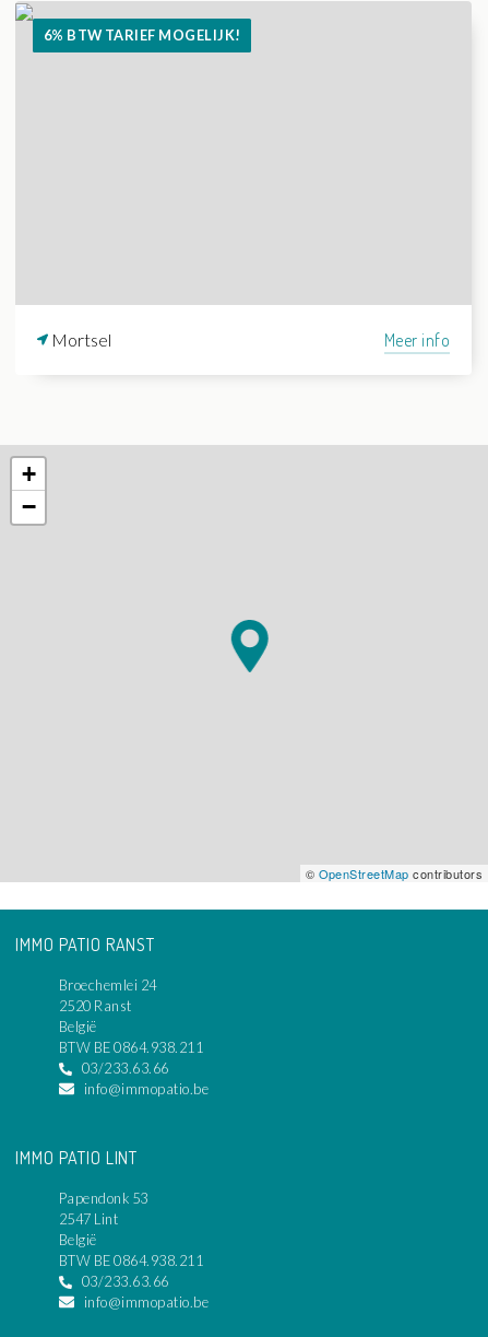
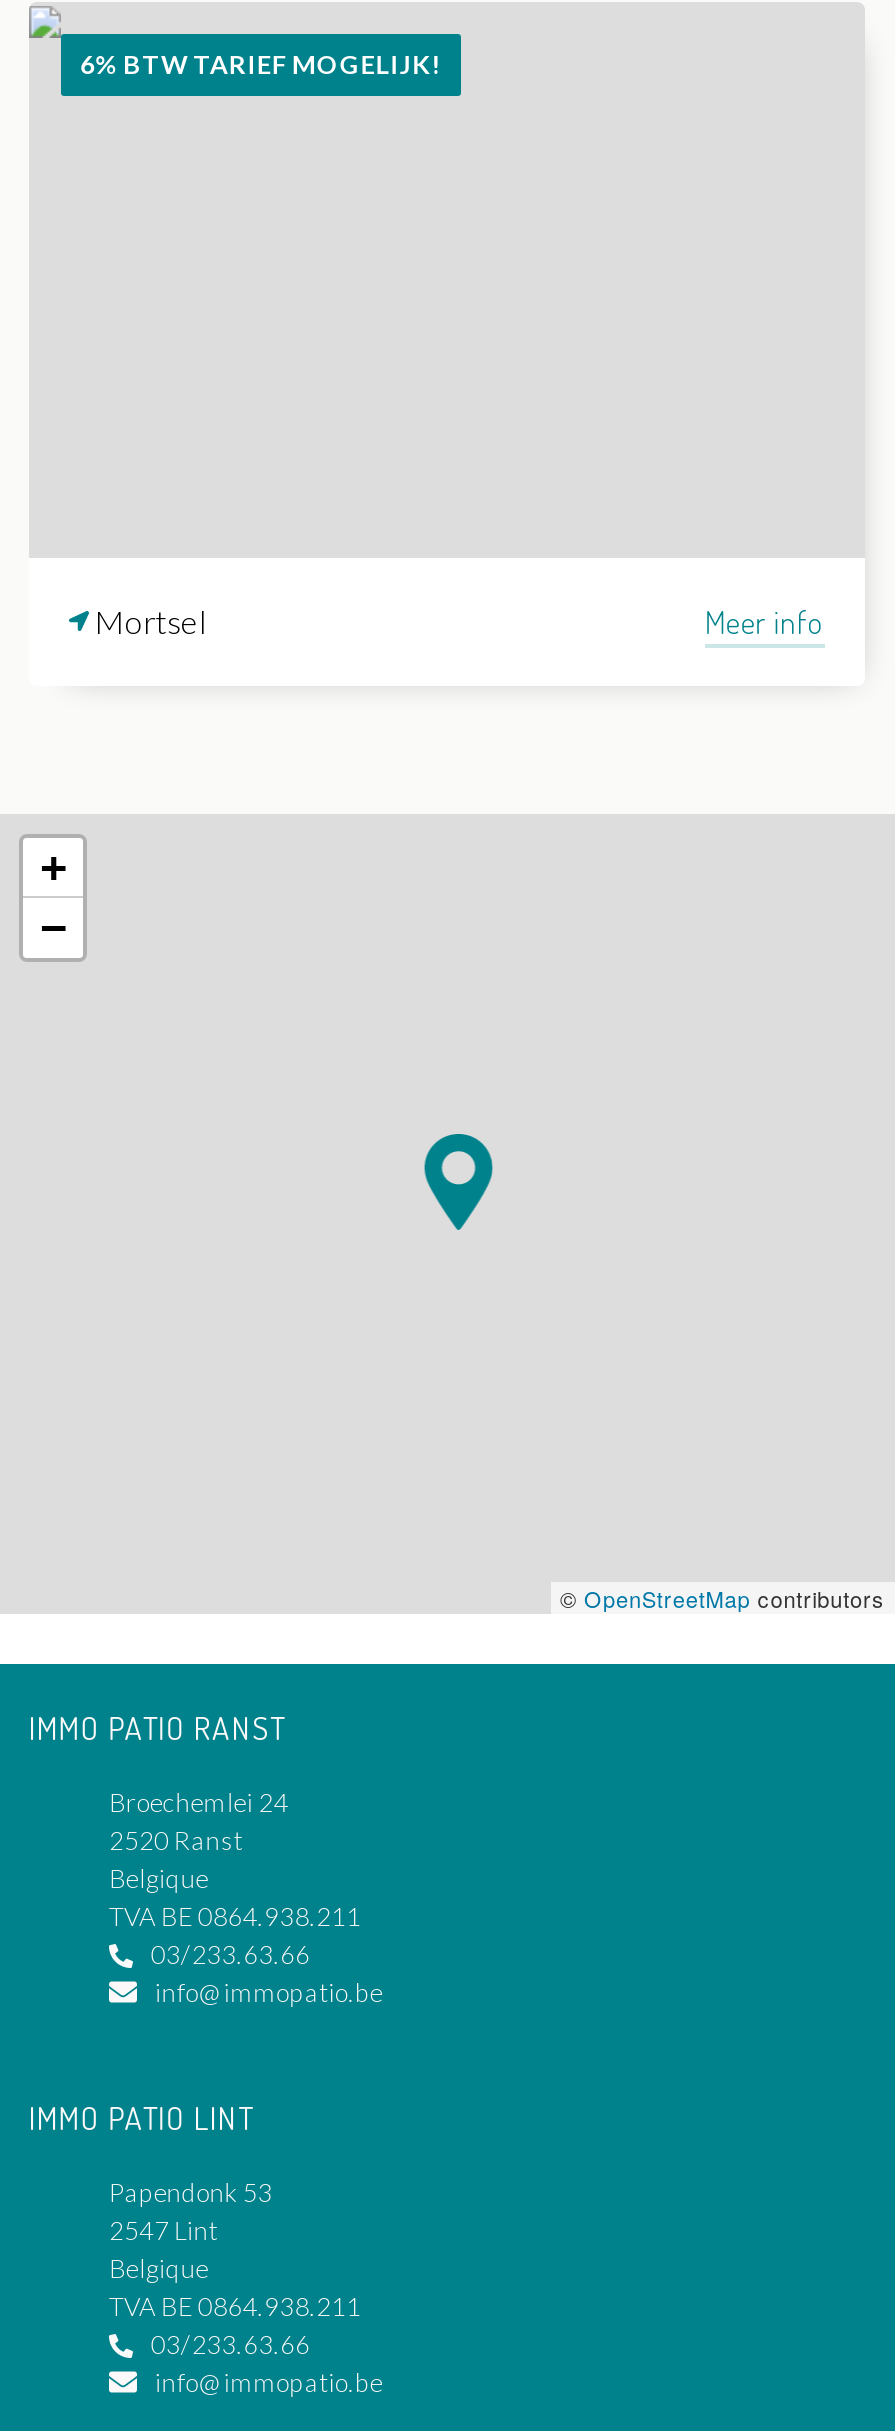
[59,1018,203,1056] België | BTW BE 0864.938.211 -> [109,1862,361,1932] Belgique | TVA BE 0864.938.211
[59,1231,203,1270] België | BTW BE 0864.938.211 -> [109,2253,361,2323] Belgique | TVA BE 0864.938.211

